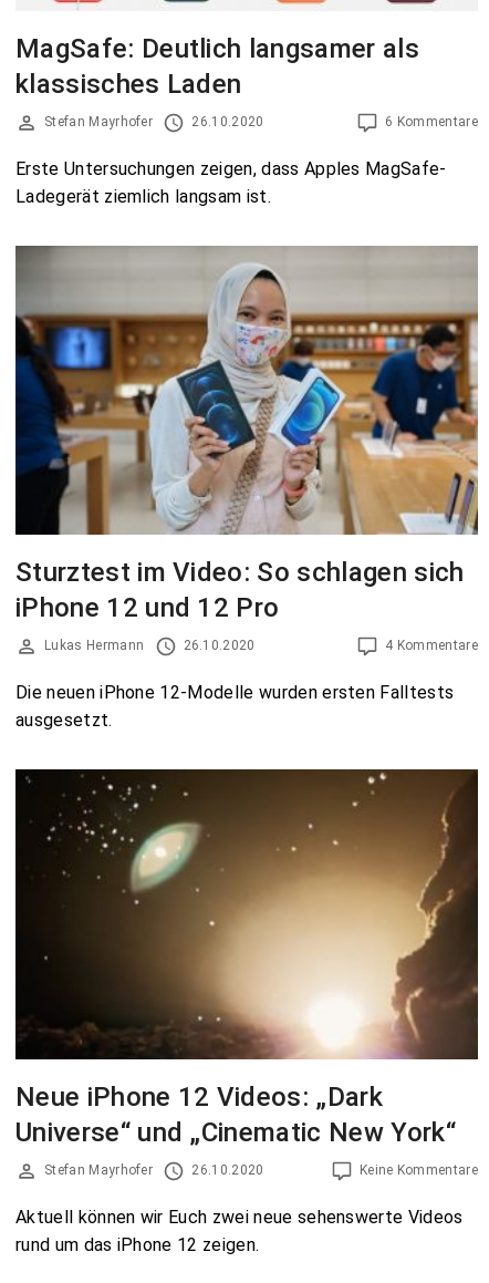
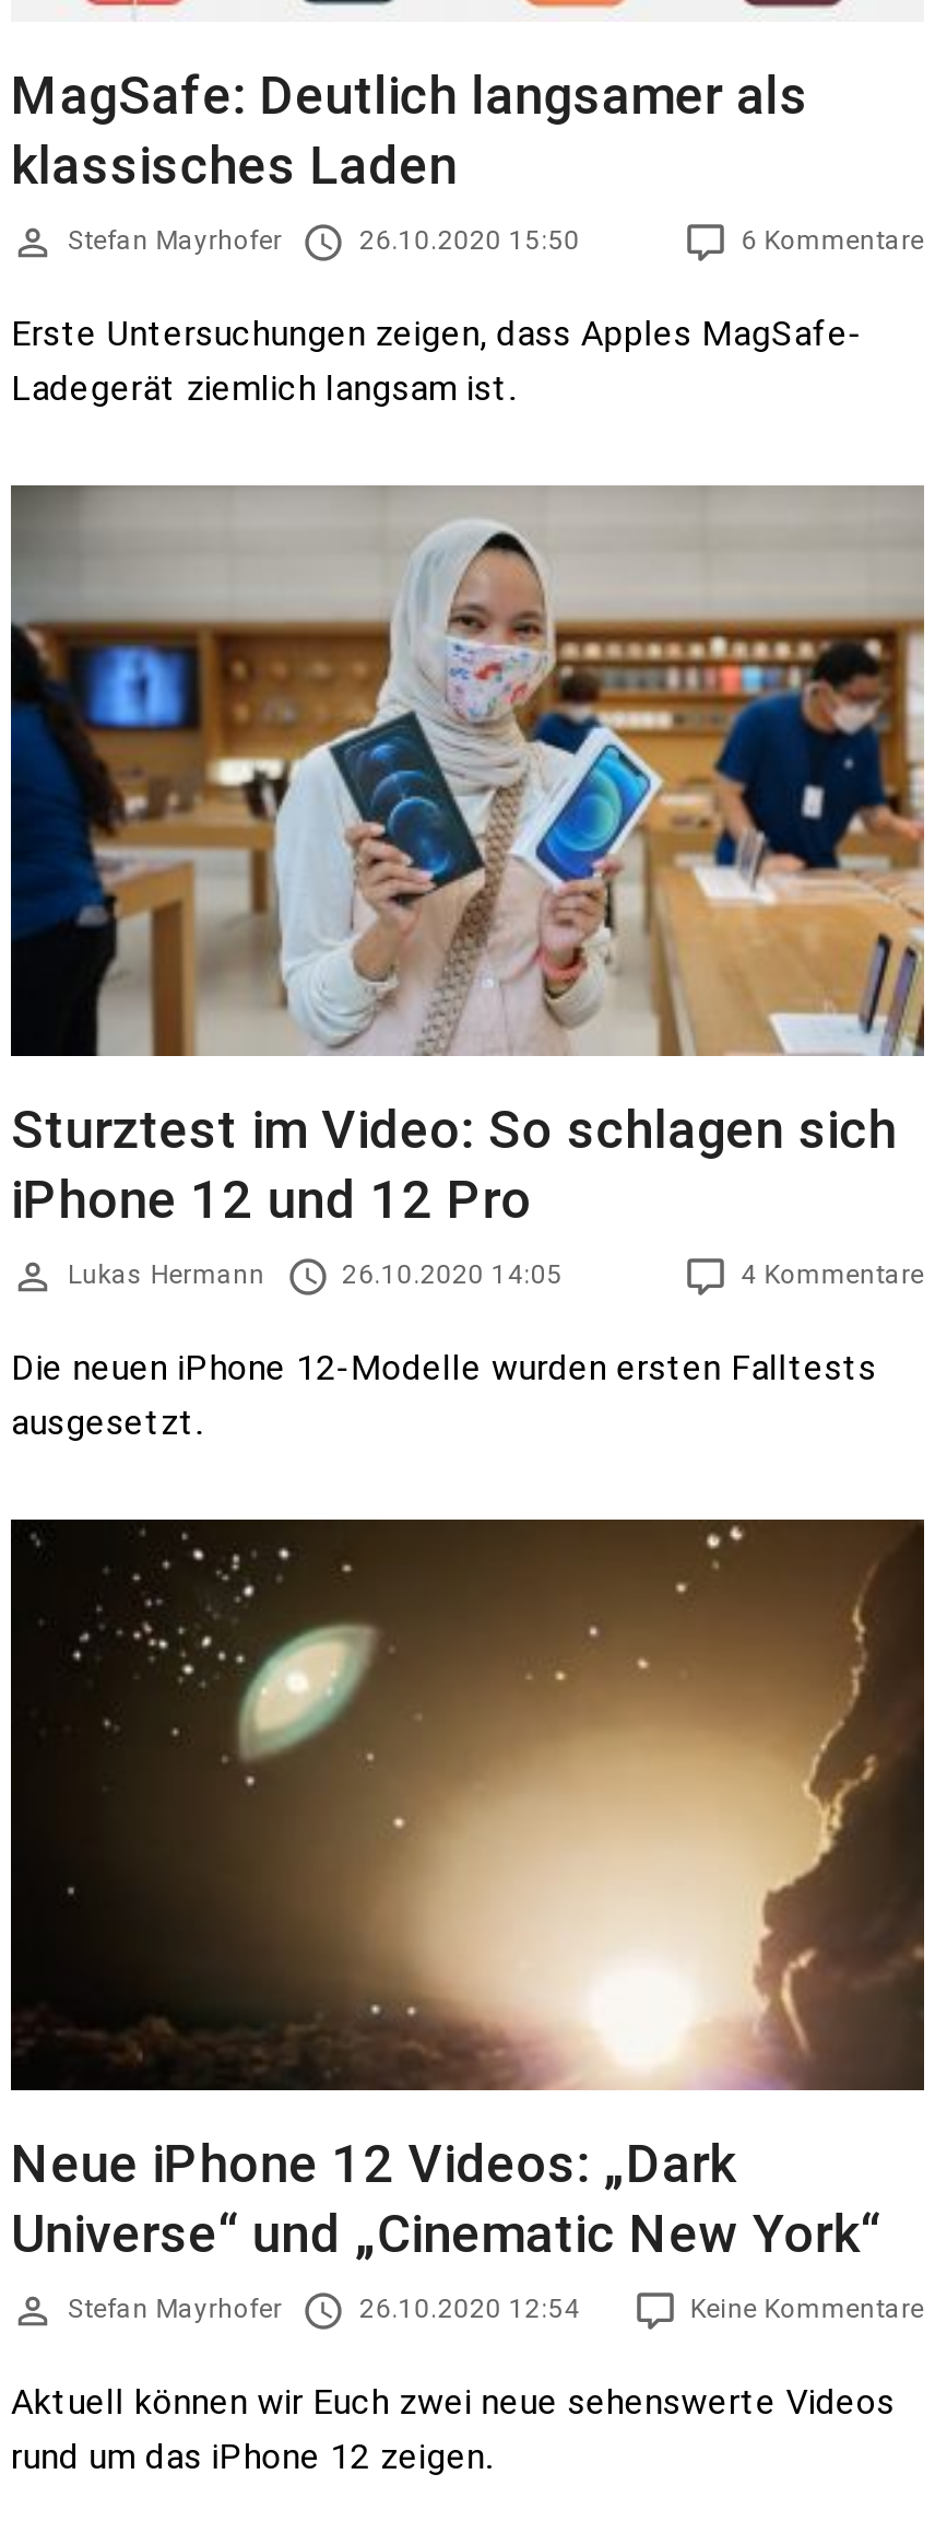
[192,114,264,130] 26.10.2020 -> [359,225,580,256] 26.10.2020 15:50
[183,638,255,653] 26.10.2020 -> [342,1260,563,1290] 26.10.2020 14:05
[192,1162,264,1177] 26.10.2020 -> [359,2295,580,2325] 26.10.2020 12:54

